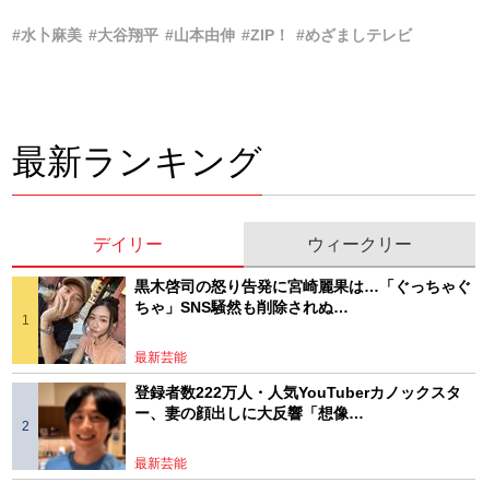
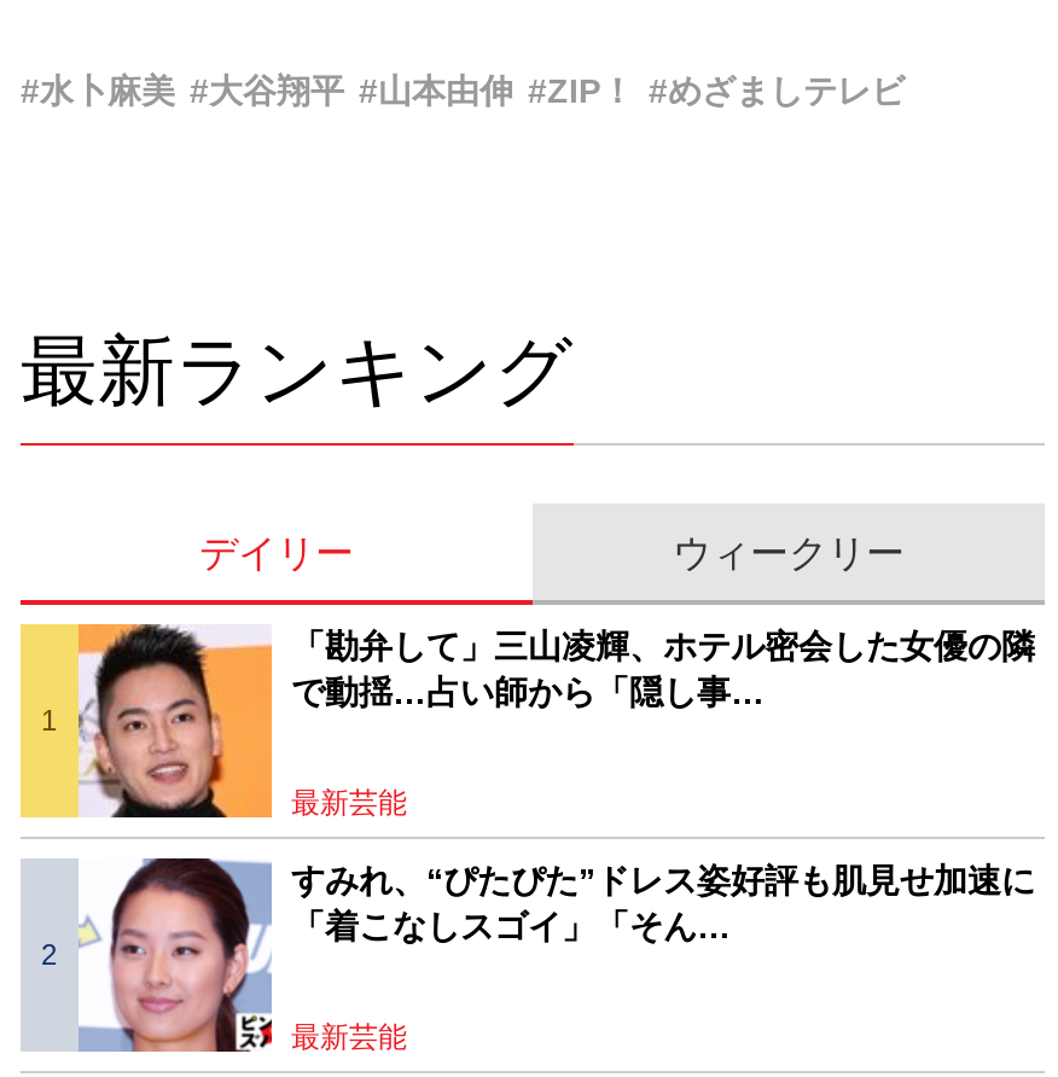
[37,275,471,365] [image] | 黒木啓司の怒り告発に宮崎麗果は…「ぐっちゃぐ | ちゃ」SNS騒然も削除されぬ… -> [76,622,1035,820] [image] | 「勘弁して」三山凌輝、ホテル密会した女優の隣 | で動揺…占い師から「隠し事…
[37,381,461,471] [image] | 登録者数222万人・人気YouTuberカノックスタ | ー、妻の顔出しに大反響「想像… -> [79,856,1035,1054] [image] | すみれ、“ぴたぴた”ドレス姿好評も肌見せ加速に | 「着こなしスゴイ」「そん…

